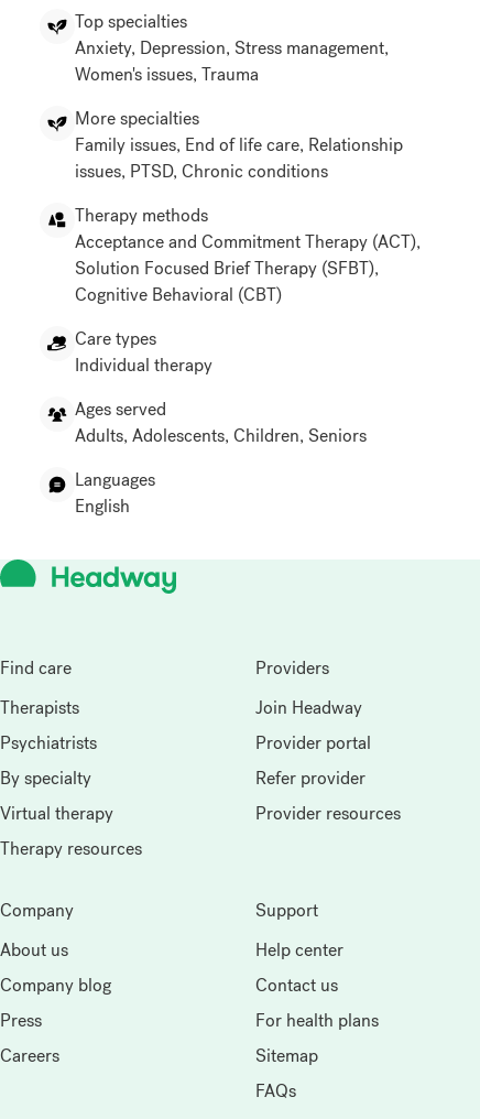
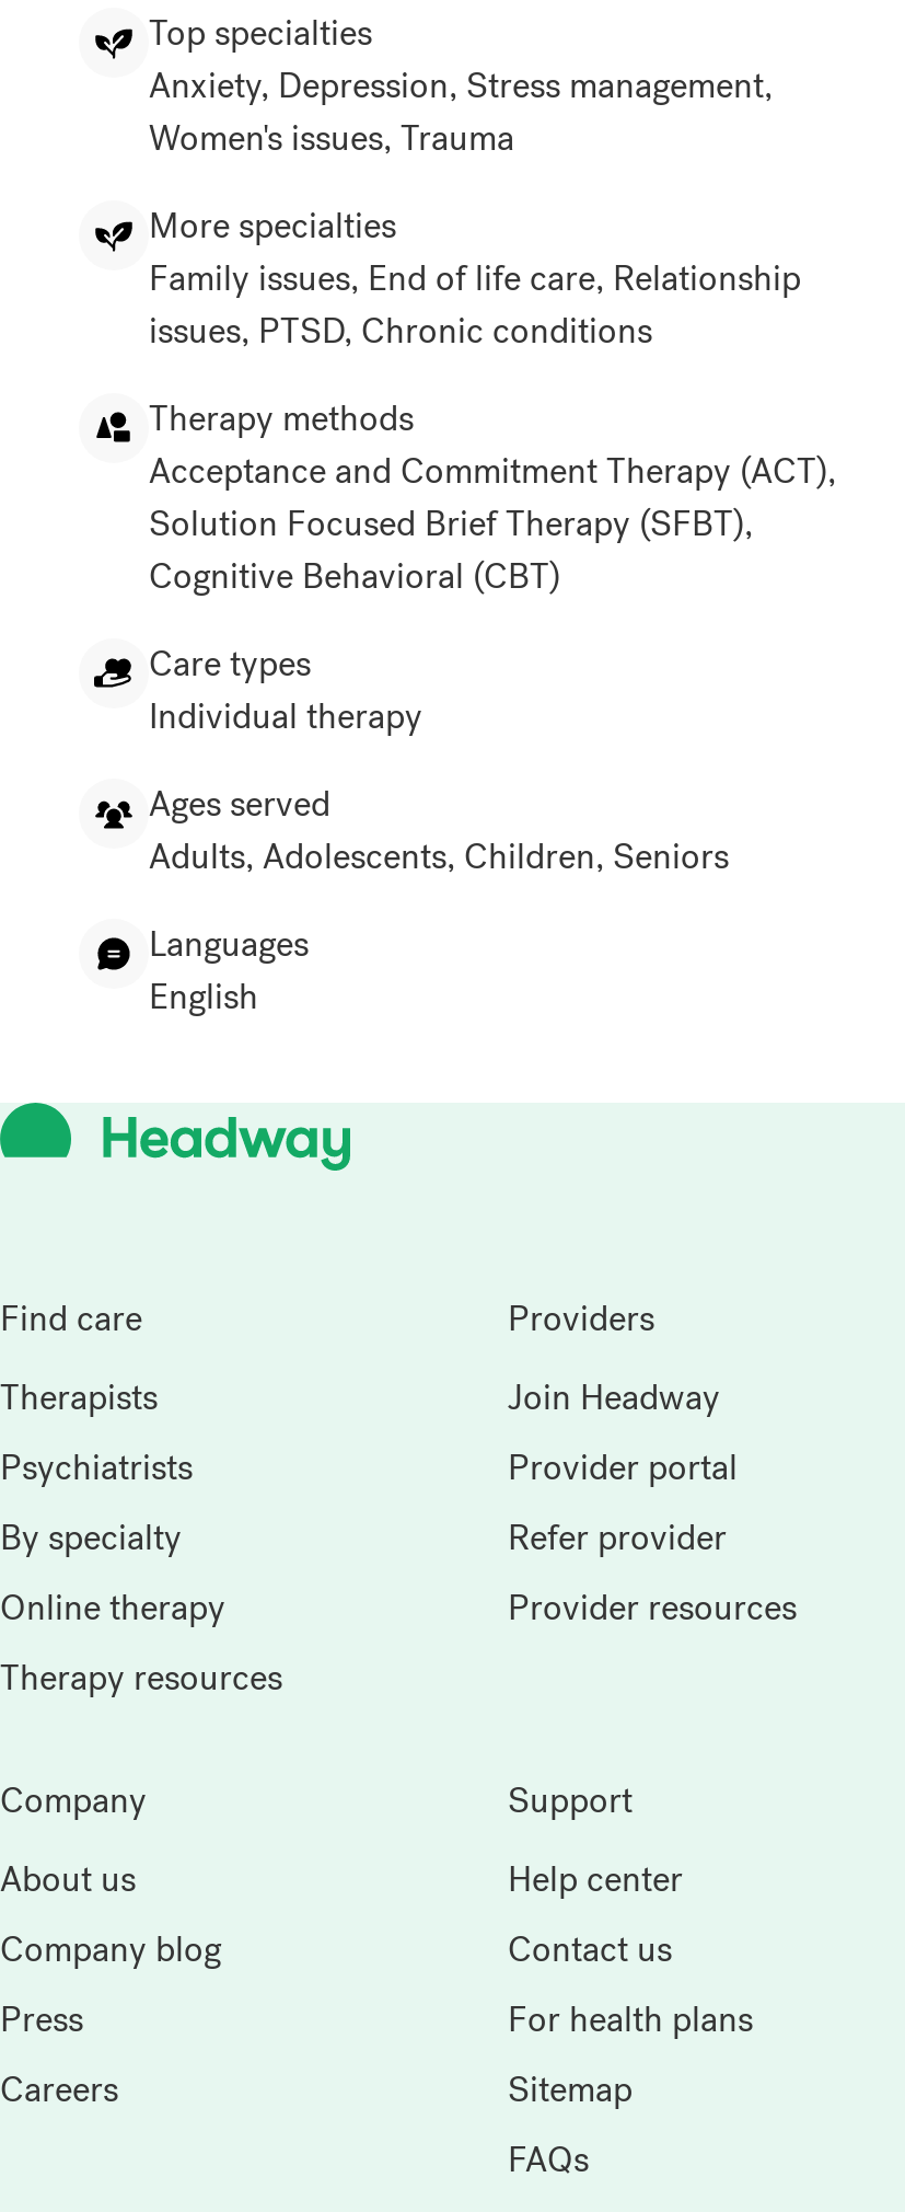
[0,802,113,825] Virtual therapy -> [0,1585,225,1631] Online therapy

